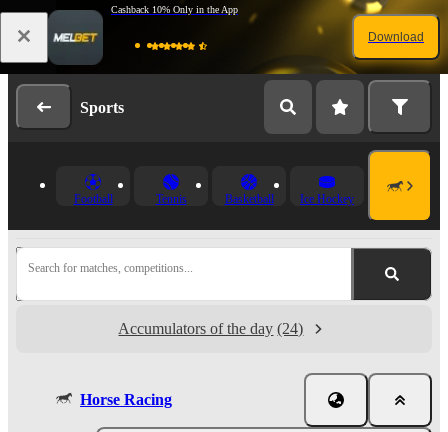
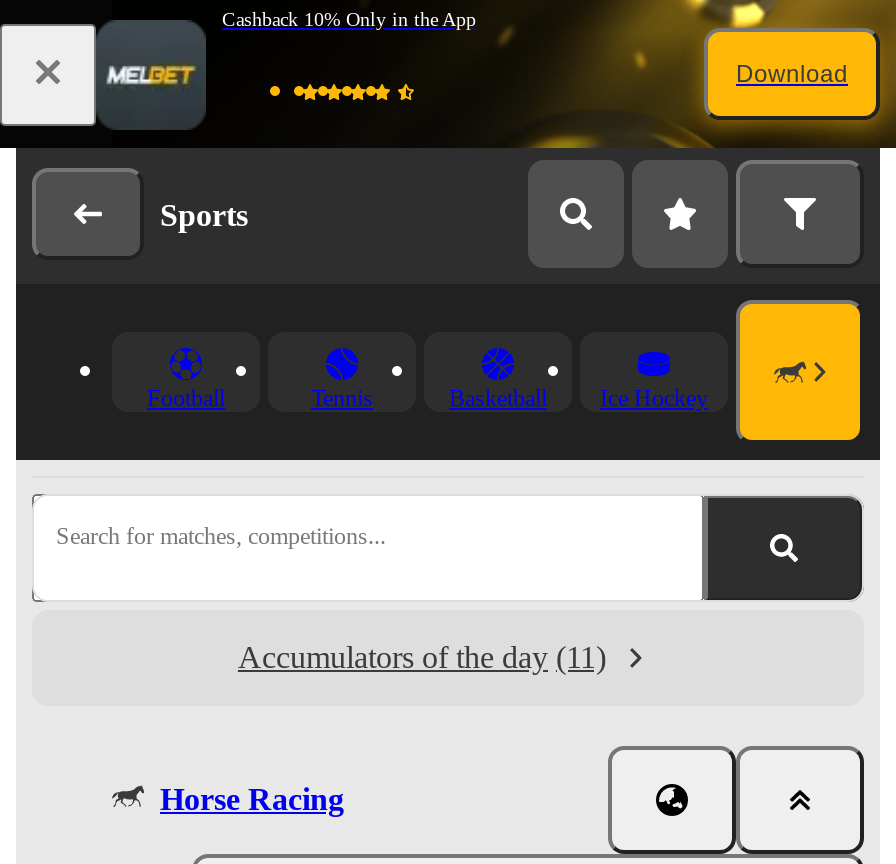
[118,320,303,337] Accumulators of the day (24) -> [238,640,606,674] Accumulators of the day (11)

